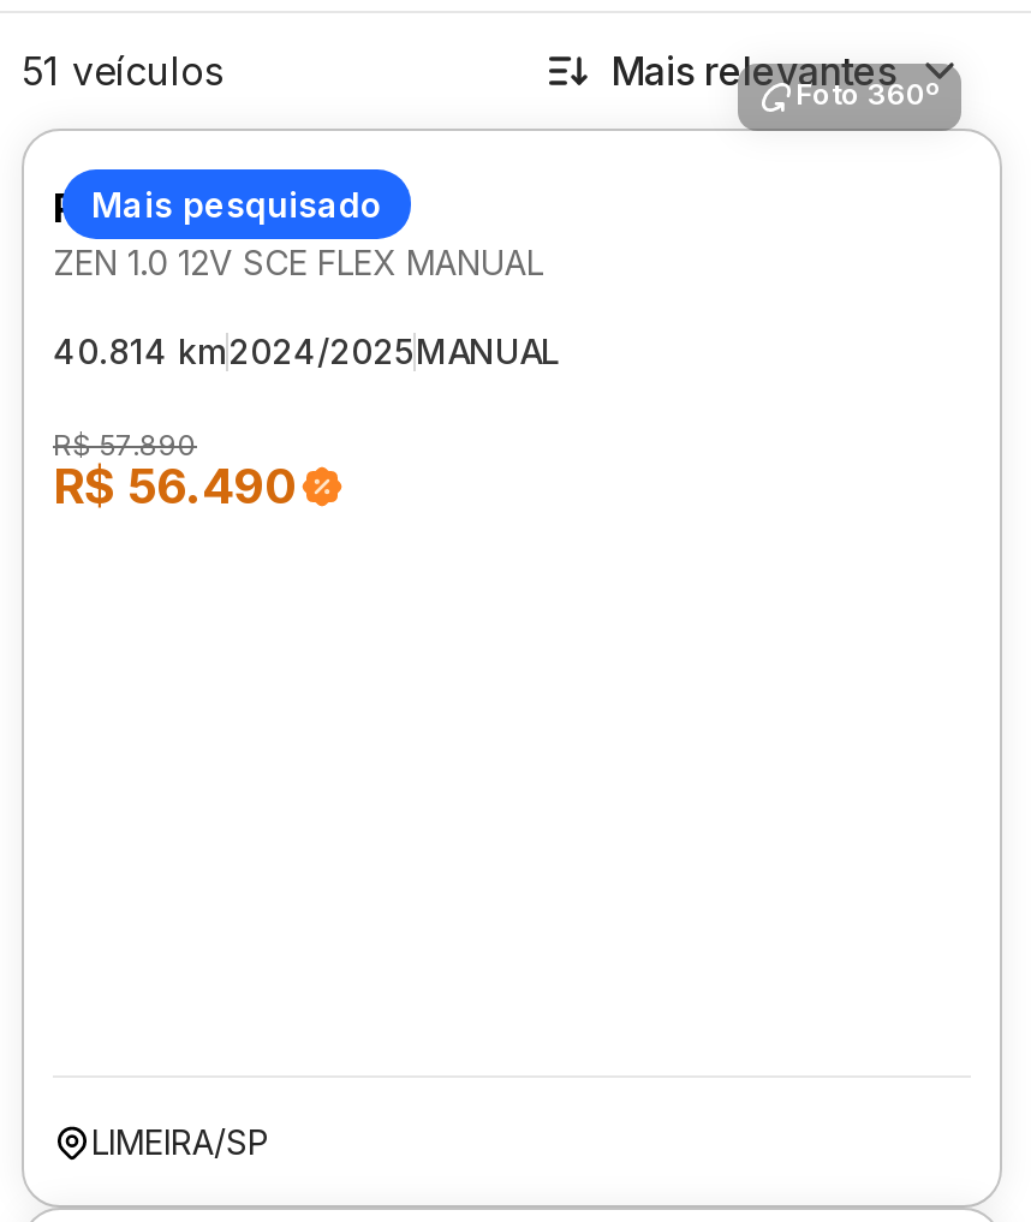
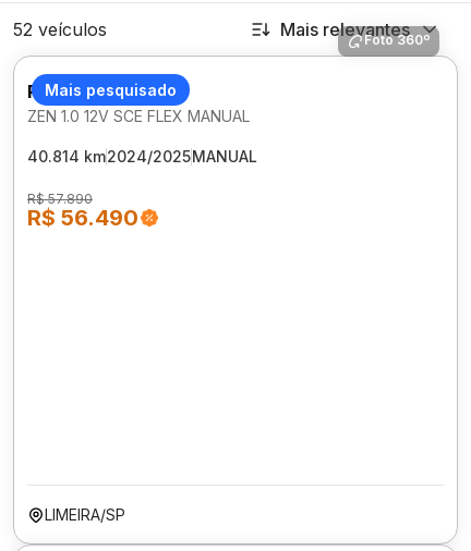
[22,47,224,95] 51 veículos -> [13,19,107,40] 52 veículos

